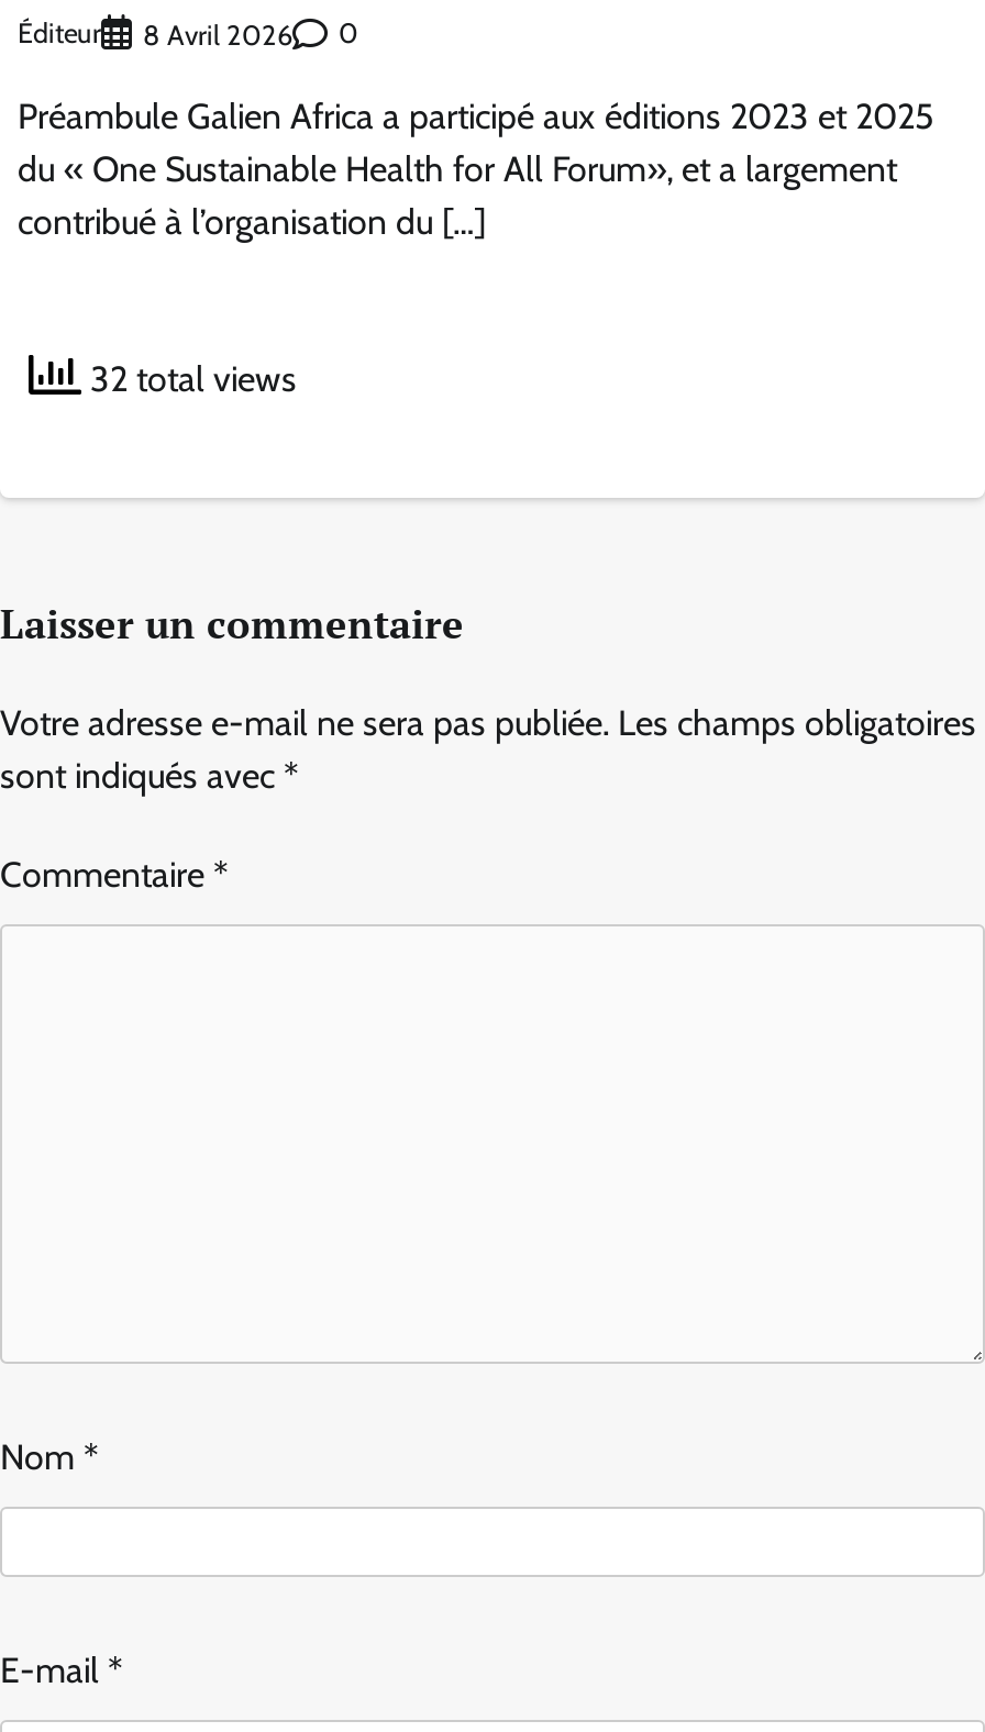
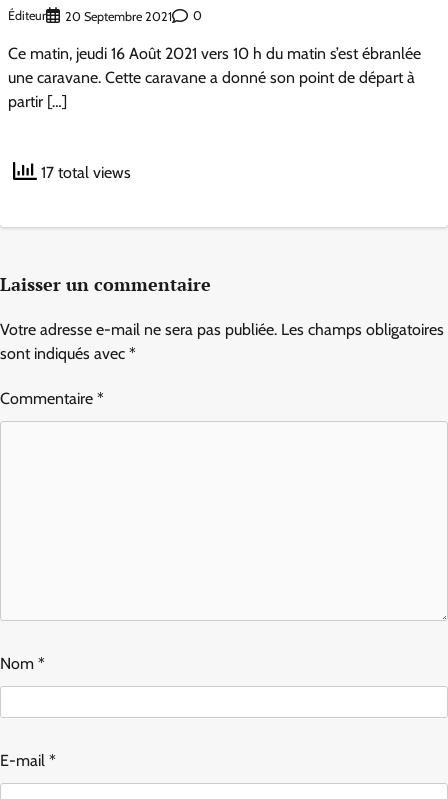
[143,18,292,51] 8 Avril 2026 -> [65,9,172,24] 20 Septembre 2021
[18,95,934,243] Préambule Galien Africa a participé aux éditions 2023 et 2025 | du « One Sustainable Health for All Forum», et a largement | contribué à l’organisation du […] -> [8,44,421,111] Ce matin, jeudi 16 Août 2021 vers 10 h du matin s’est ébranlée | une caravane. Cette caravane a donné son point de départ à | partir […]
[81,358,297,400] 32 total views -> [37,163,131,182] 17 total views

